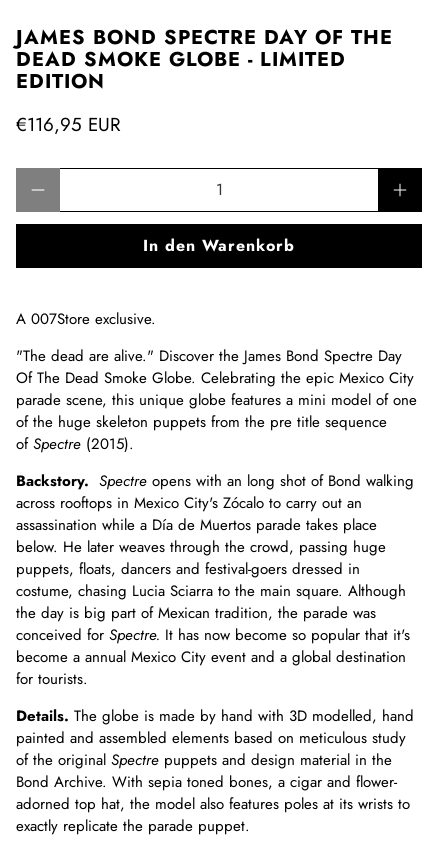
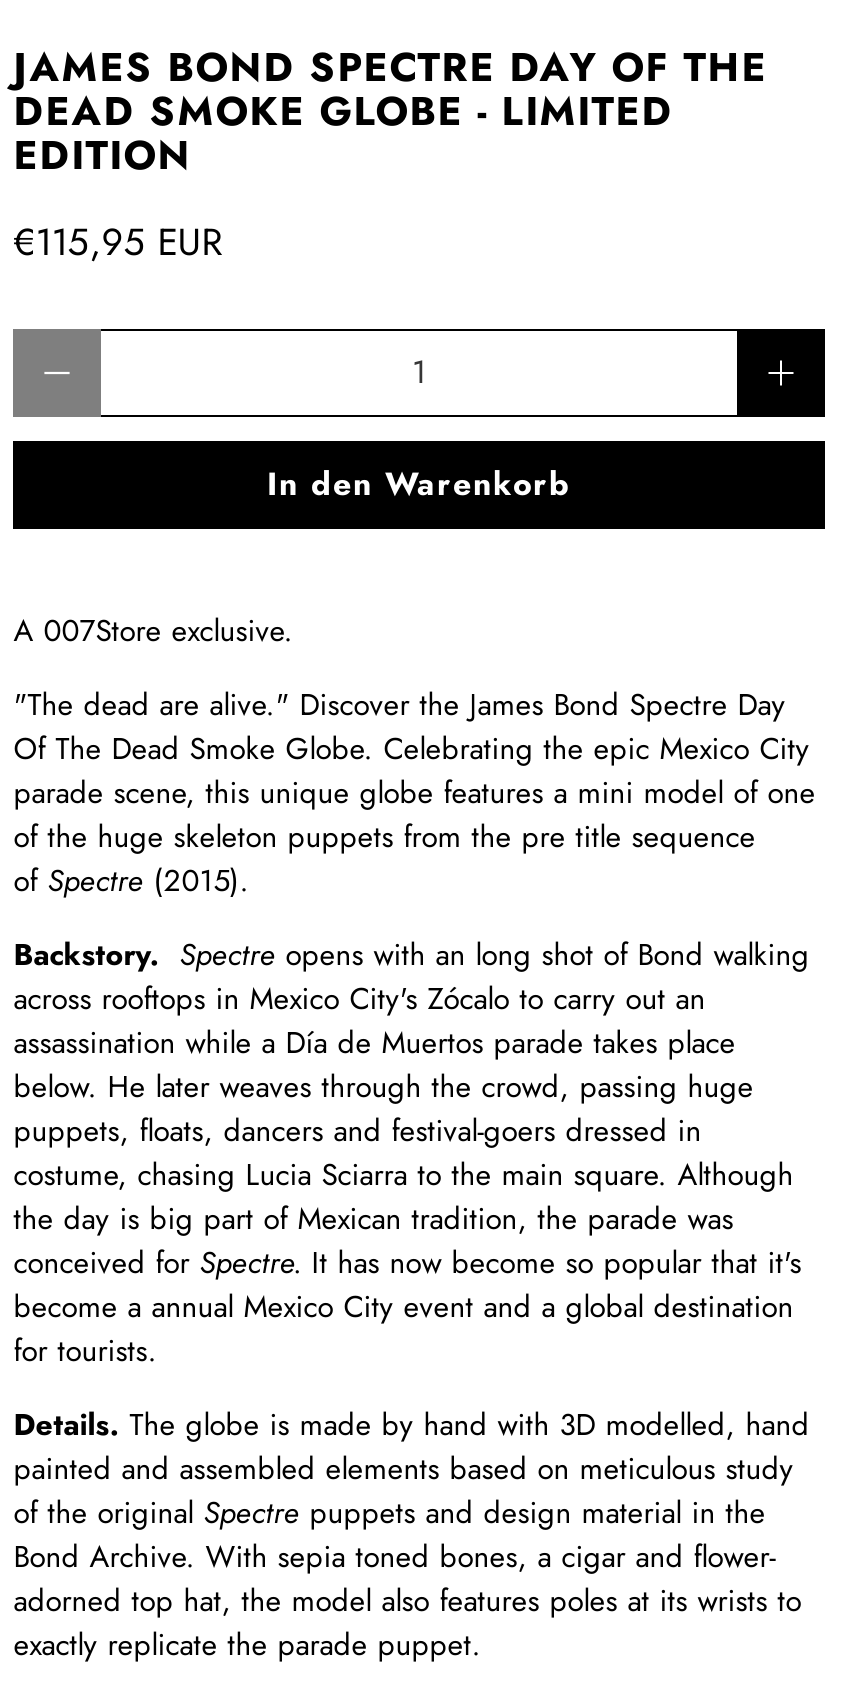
[16,111,121,138] €116,95 EUR -> [13,215,223,269] €115,95 EUR

